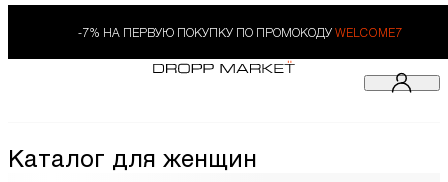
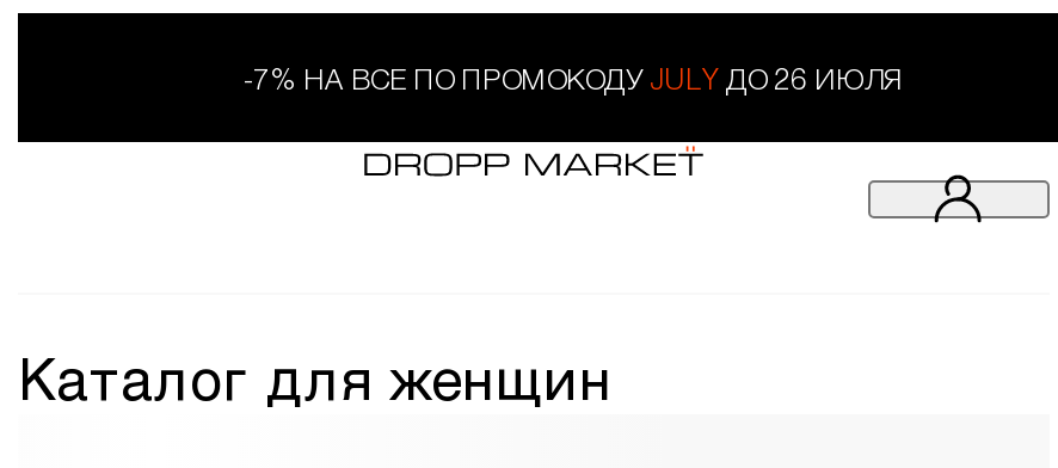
[78,25,402,39] -7% НА ПЕРВУЮ ПОКУПКУ ПО ПРОМОКОДУ WELCOME7 -> [244,61,900,94] -7% НА ВСЕ ПО ПРОМОКОДУ JULY ДО 26 ИЮЛЯ

